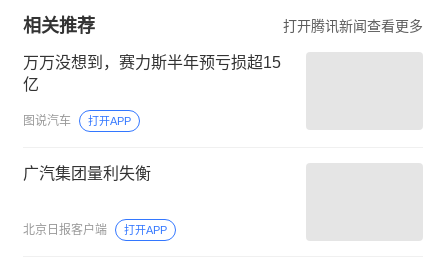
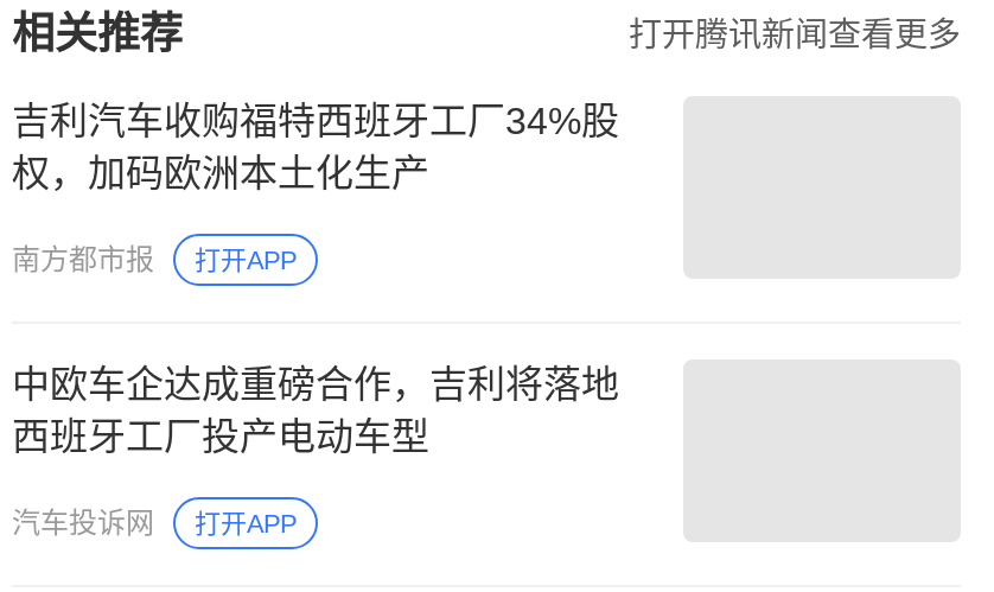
[23,54,281,93] 万万没想到，赛力斯半年预亏损超15 | 亿 -> [12,100,619,193] 吉利汽车收购福特西班牙工厂34%股 | 权，加码欧洲本土化生产
[23,114,71,128] 图说汽车 -> [12,242,154,276] 南方都市报
[23,165,151,182] 广汽集团量利失衡 -> [12,364,619,456] 中欧车企达成重磅合作，吉利将落地 | 西班牙工厂投产电动车型
[23,223,107,237] 北京日报客户端 -> [12,506,154,539] 汽车投诉网

